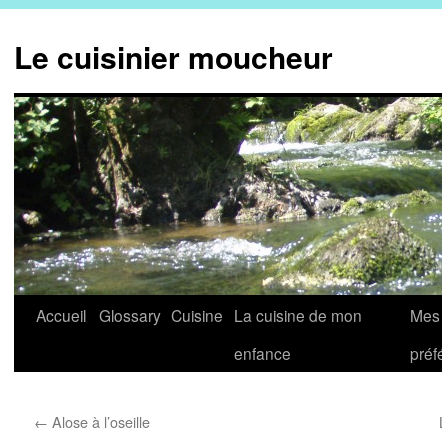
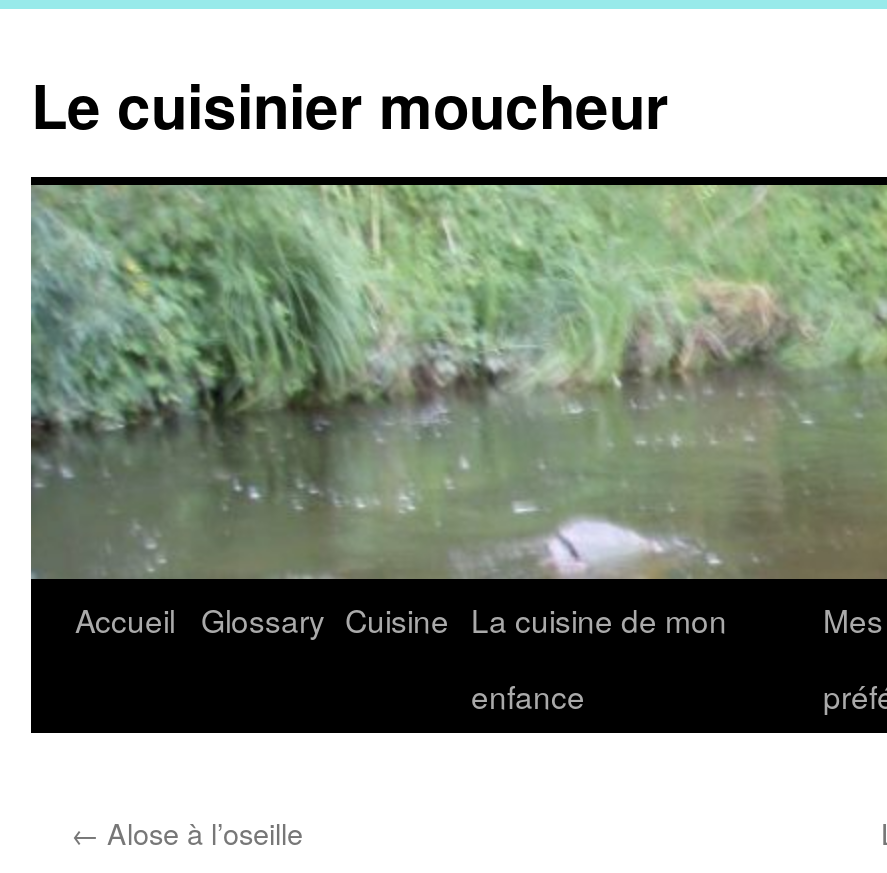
[13,96,439,295] [image] -> [29,183,881,579] [image]

